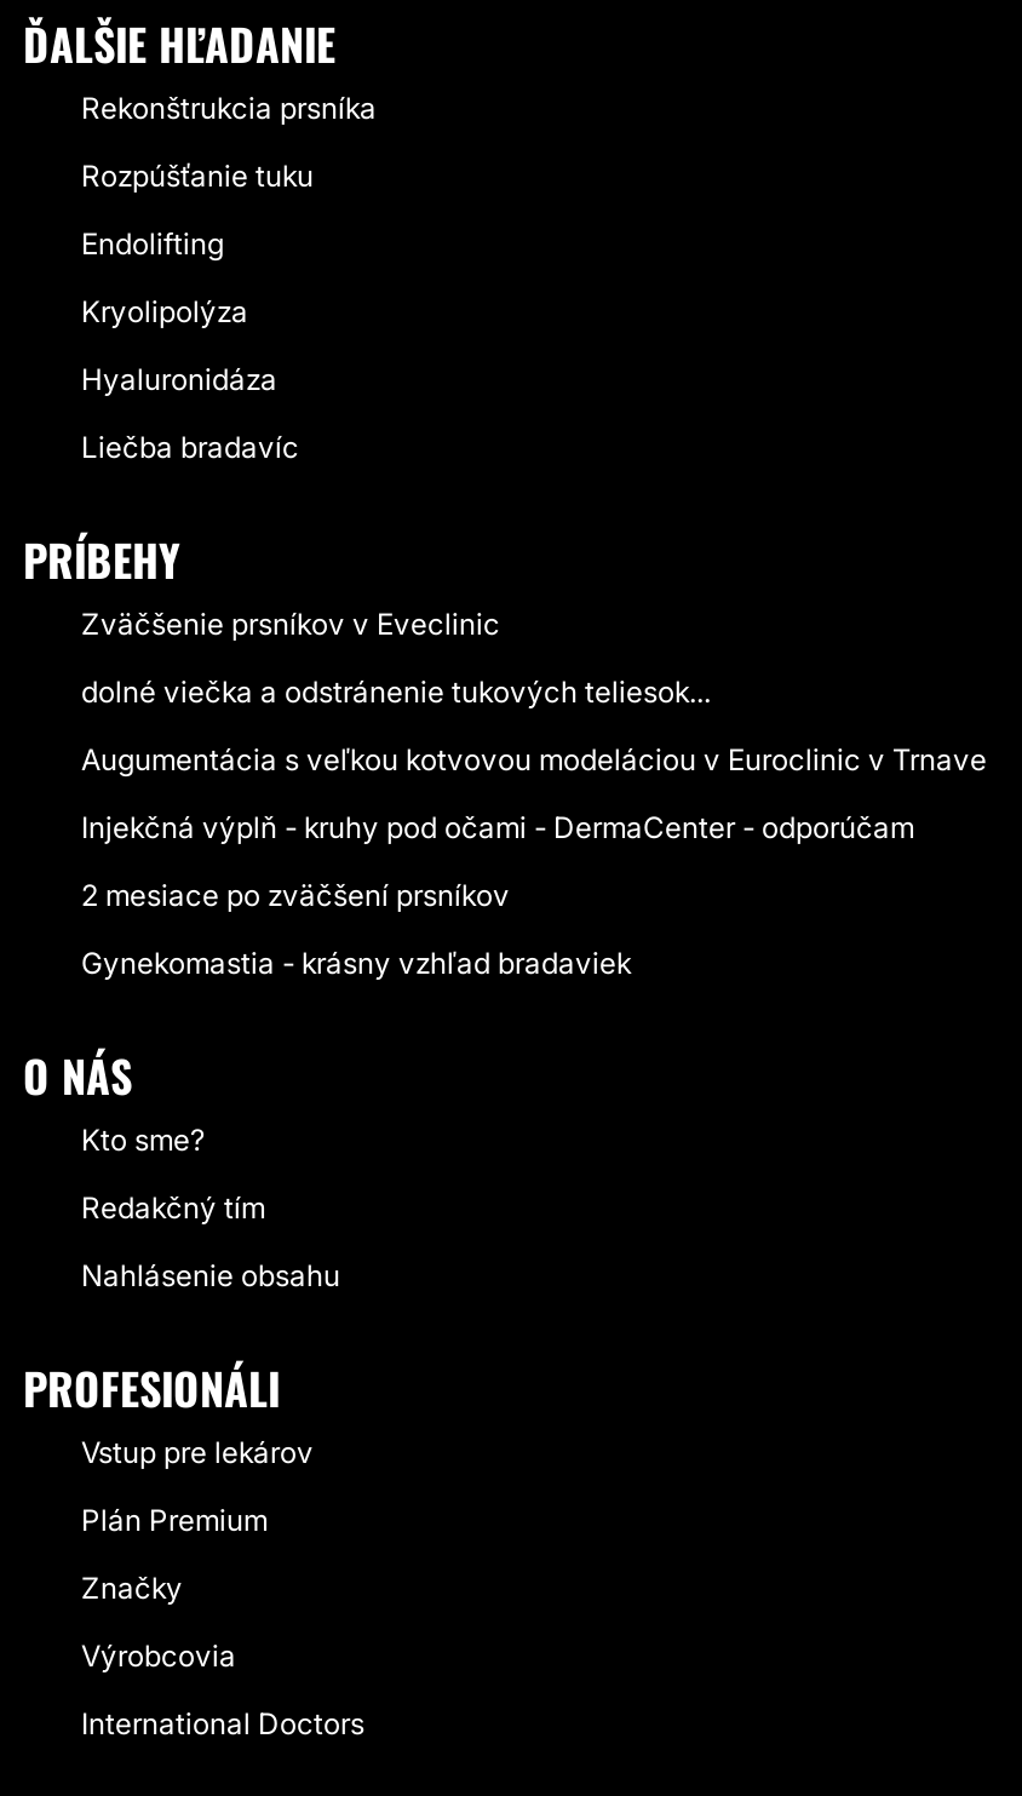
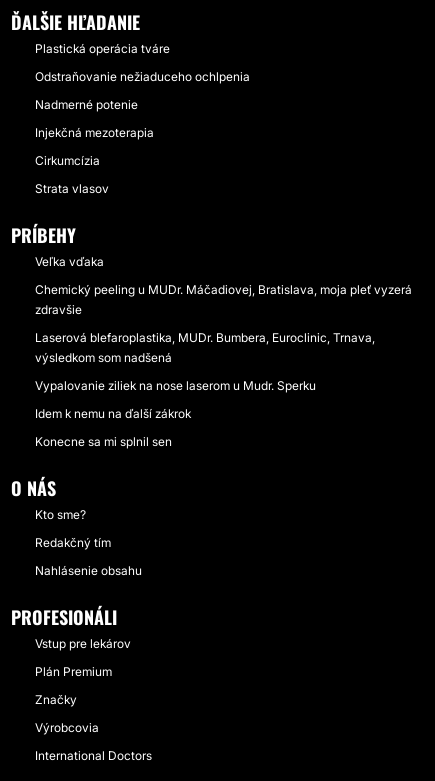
[81,90,377,126] Rekonštrukcia prsníka -> [35,41,170,56] Plastická operácia tváre
[81,157,314,194] Rozpúšťanie tuku -> [35,69,250,84] Odstraňovanie nežiaduceho ochlpenia
[81,225,224,262] Endolifting -> [35,97,138,112] Nadmerné potenie
[81,293,248,329] Kryolipolýza -> [35,125,154,140] Injekčná mezoterapia
[81,361,277,397] Hyaluronidáza -> [35,153,100,168] Cirkumcízia
[81,429,299,465] Liečba bradavíc -> [35,181,109,196] Strata vlasov
[81,606,500,642] Zväčšenie prsníkov v Eveclinic -> [35,254,104,269] Veľka vďaka
[81,673,711,710] dolné viečka a odstránenie tukových teliesok... -> [35,282,412,317] Chemický peeling u MUDr. Máčadiovej, Bratislava, moja pleť vyzerá | zdravšie
[81,741,987,777] Augumentácia s veľkou kotvovou modeláciou v Euroclinic v Trnave -> [35,330,375,365] Laserová blefaroplastika, MUDr. Bumbera, Euroclinic, Trnava, | výsledkom som nadšená
[81,809,914,845] Injekčná výplň - kruhy pod očami - DermaCenter - odporúčam -> [35,378,316,393] Vypalovanie ziliek na nose laserom u Mudr. Sperku
[81,877,510,913] 2 mesiace po zväčšení prsníkov -> [35,406,191,421] Idem k nemu na ďalší zákrok
[81,945,631,981] Gynekomastia - krásny vzhľad bradaviek -> [35,434,172,449] Konecne sa mi splnil sen

